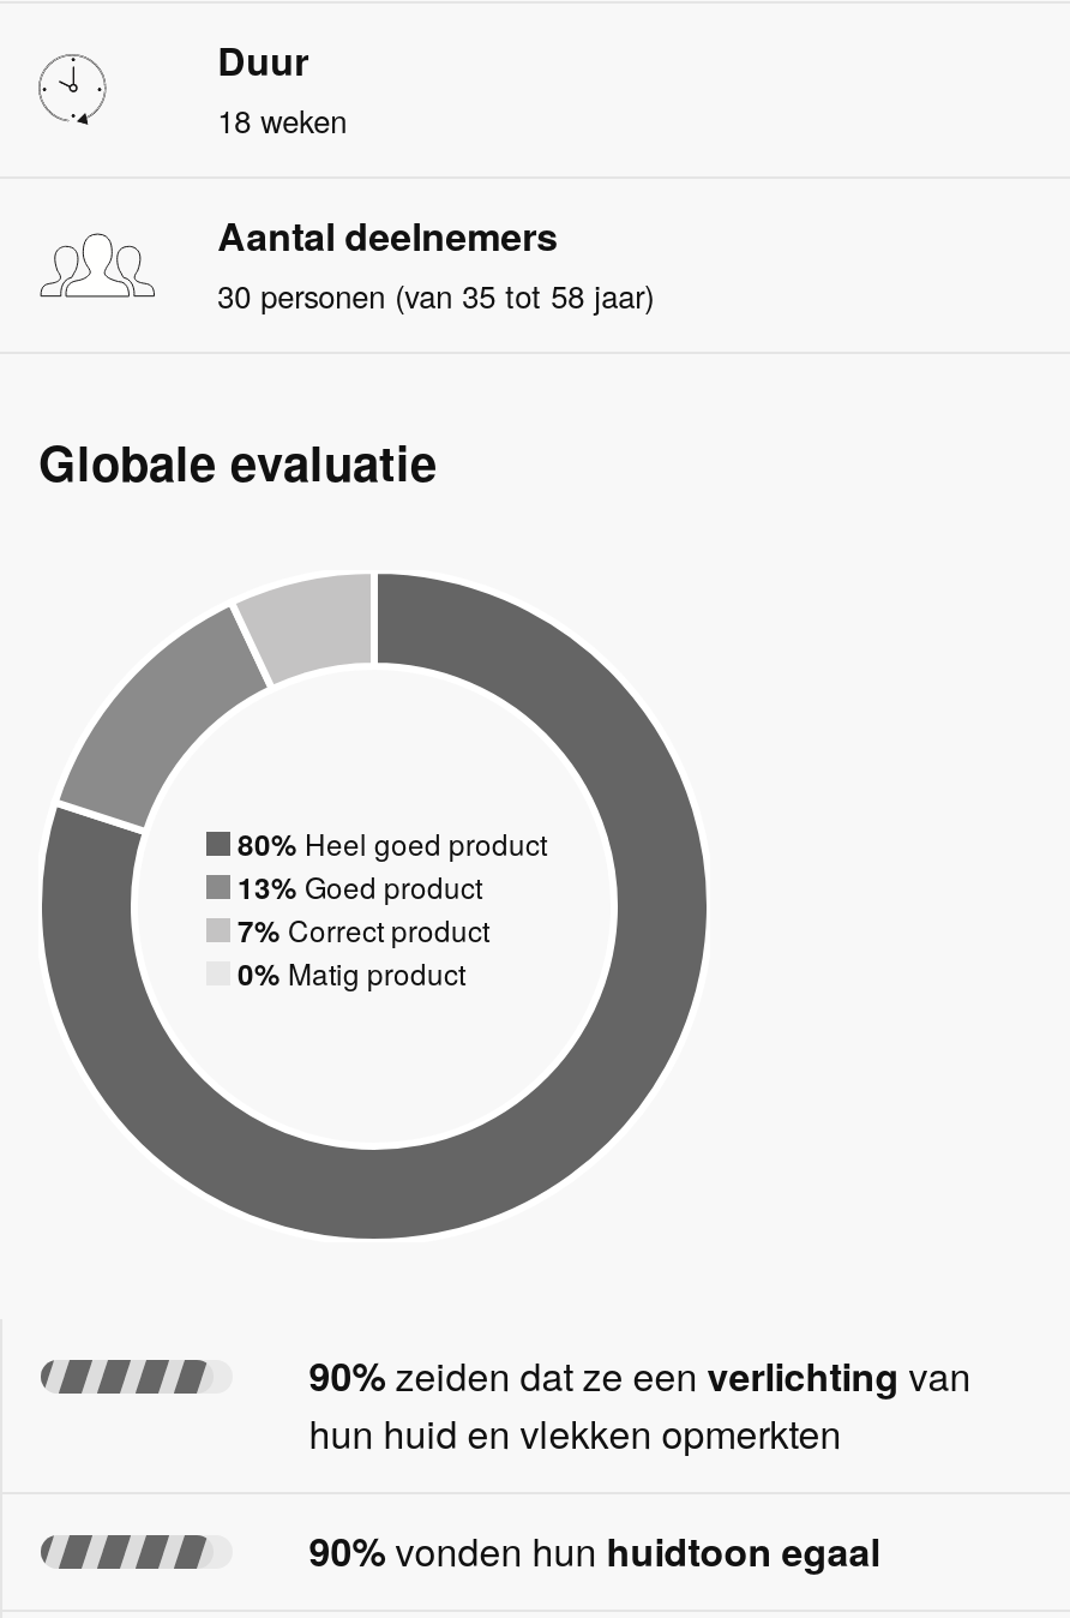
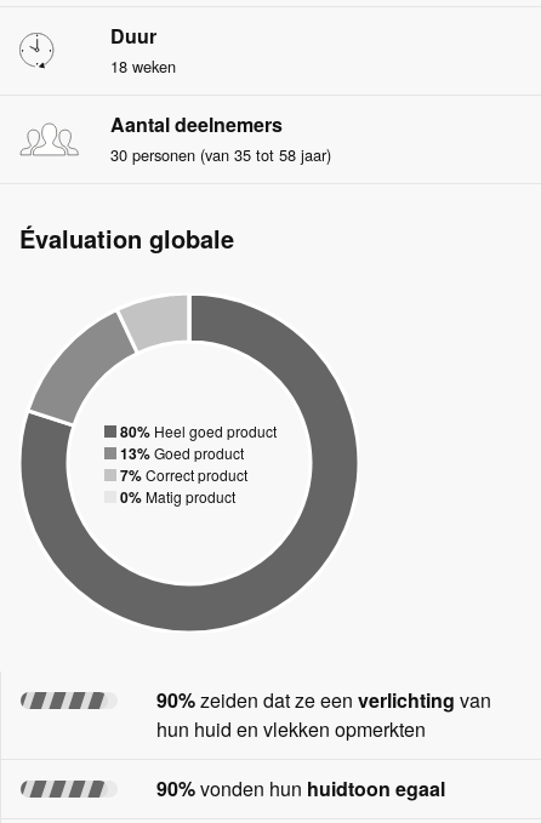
[38,426,437,496] Globale evaluatie -> [19,221,234,256] Évaluation globale

